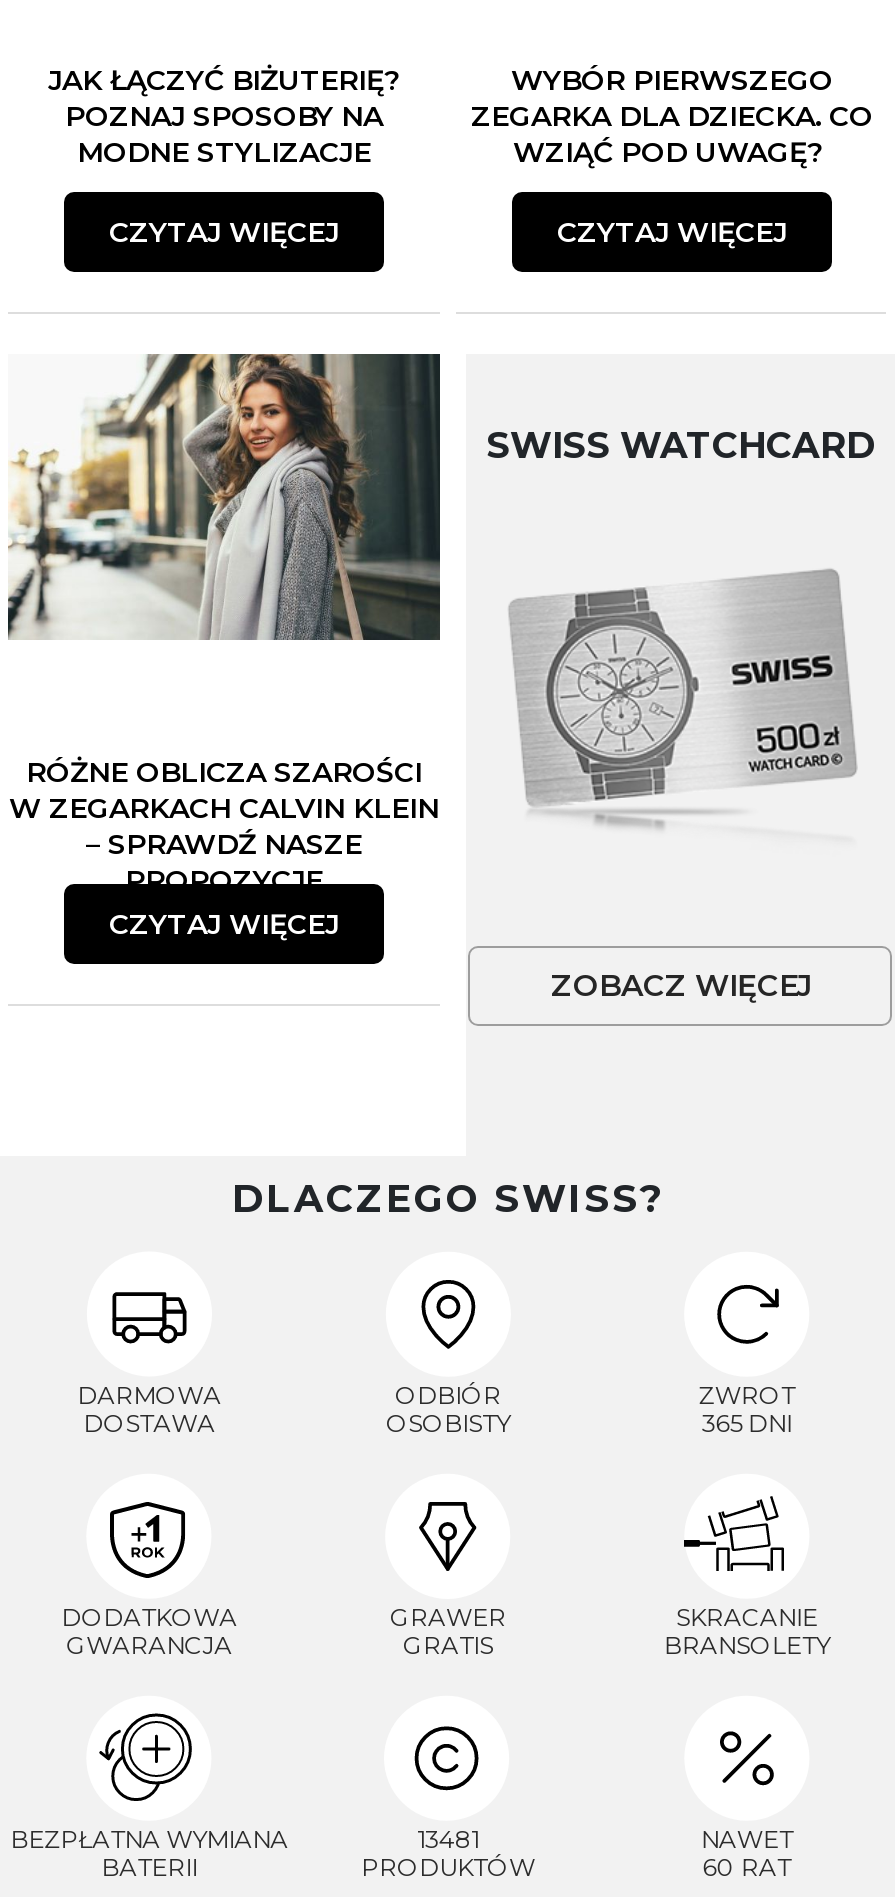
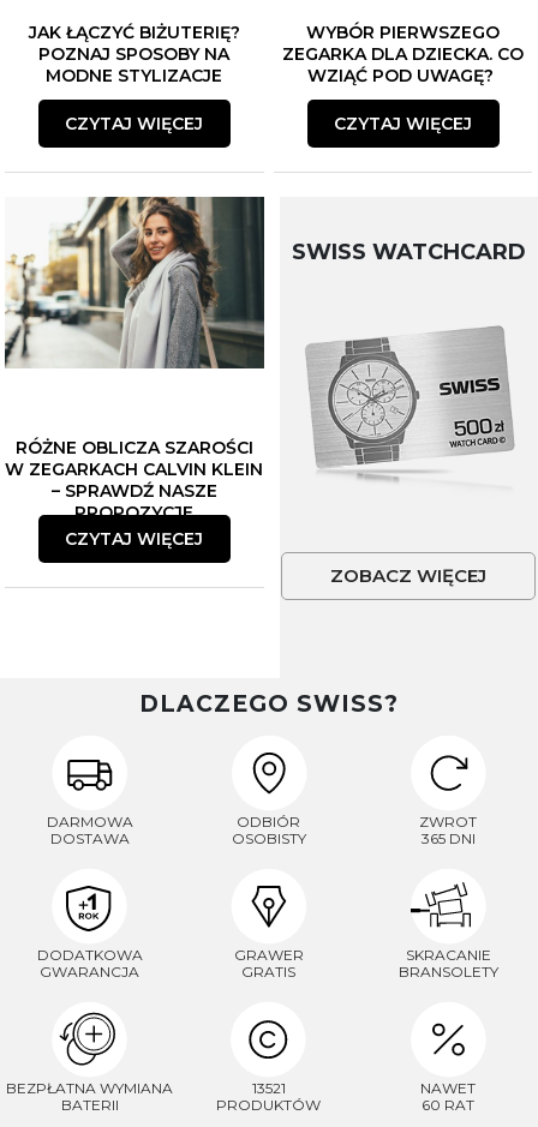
[417,1824,479,1854] 13481 -> [252,1079,286,1097] 13521

